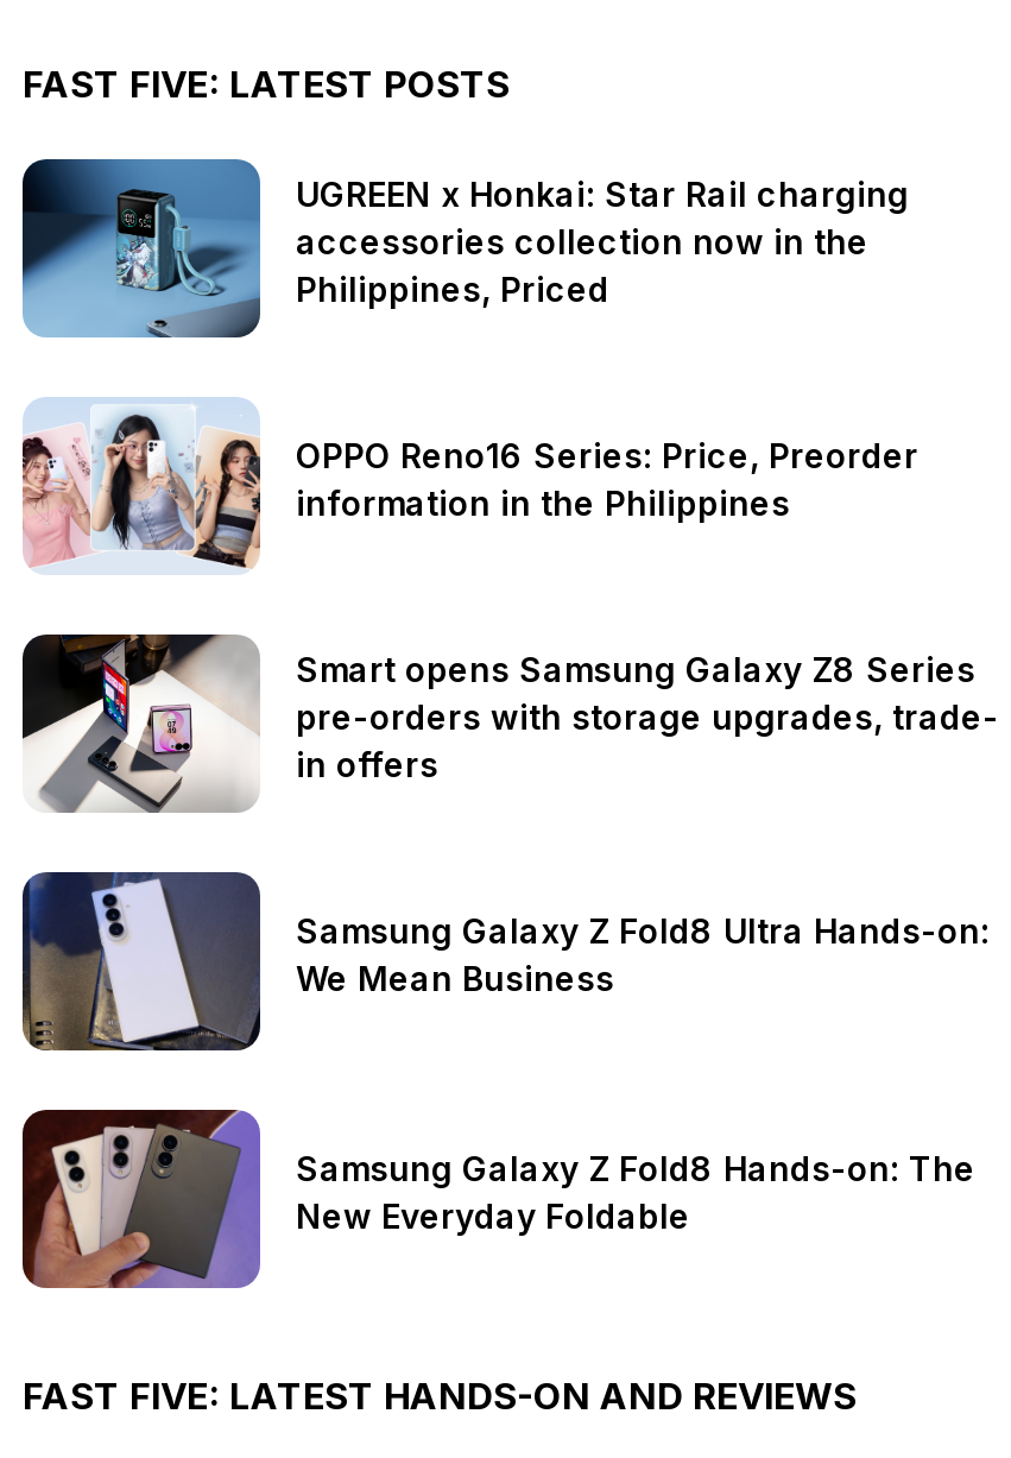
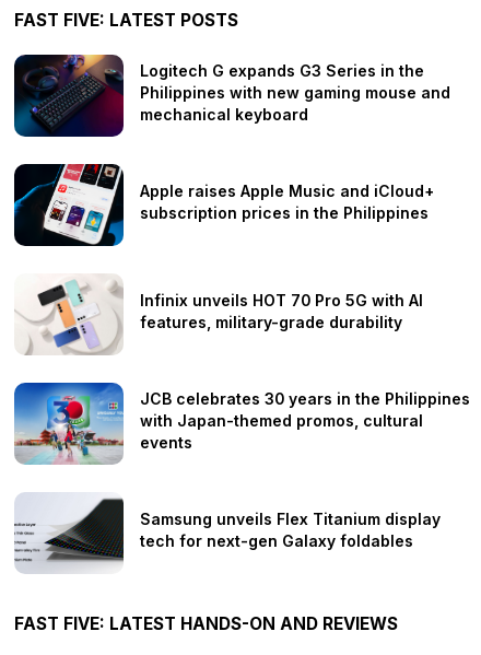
[20,157,909,340] [image] | UGREEN x Honkai: Star Rail charging | accessories collection now in the | Philippines, Priced -> [14,54,450,138] [image] | Logitech G expands G3 Series in the | Philippines with new gaming mouse and | mechanical keyboard
[20,397,918,575] [image] | OPPO Reno16 Series: Price, Preorder | information in the Philippines -> [13,163,434,247] [image] | Apple raises Apple Music and iCloud+ | subscription prices in the Philippines
[20,632,999,813] [image] | Smart opens Samsung Galaxy Z8 Series | pre-orders with storage upgrades, trade- | in offers -> [14,273,423,354] [image] | Infinix unveils HOT 70 Pro 5G with AI | features, military-grade durability
[20,870,990,1053] [image] | Samsung Galaxy Z Fold8 Ultra Hands-on: | We Mean Business -> [13,382,470,465] [image] | JCB celebrates 30 years in the Philippines | with Japan-themed promos, cultural | events
[20,1107,975,1290] [image] | Samsung Galaxy Z Fold8 Hands-on: The | New Everyday Foldable -> [14,492,441,574] [image] | Samsung unveils Flex Titanium display | tech for next-gen Galaxy foldables

